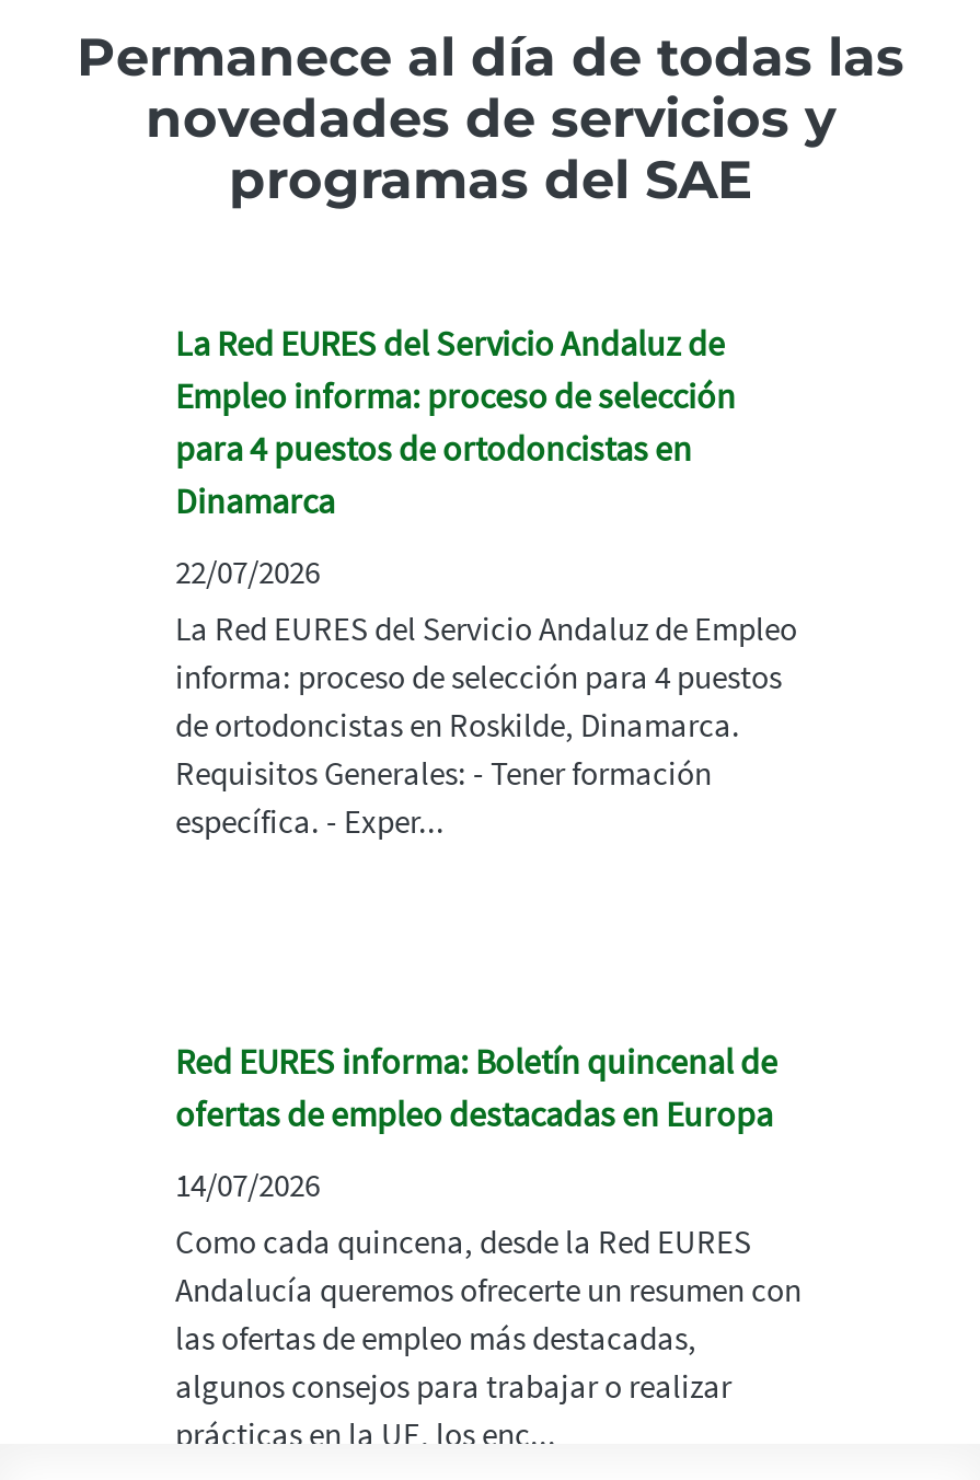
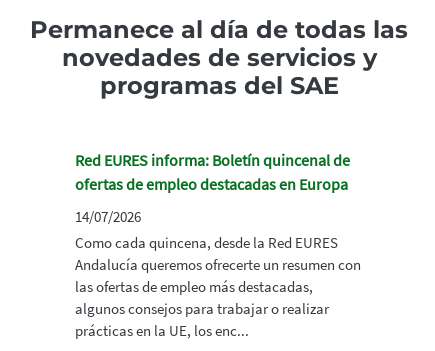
[175,321,797,842] La Red EURES del Servicio Andaluz de | Empleo informa: proceso de selección | para 4 puestos de ortodoncistas en | Dinamarca | 22/07/2026 | La Red EURES del Servicio Andaluz de Empleo | informa: proceso de selección para 4 puestos | de ortodoncistas en Roskilde, Dinamarca. | Requisitos Generales: - Tener formación | específica. - Exper... -> none

